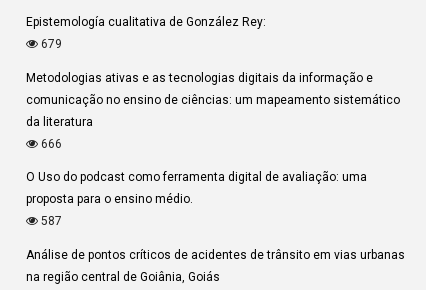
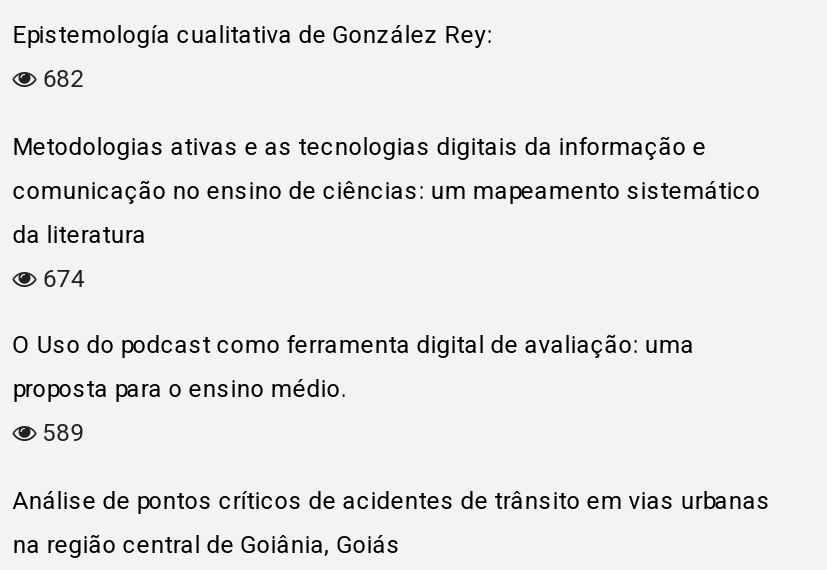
[38,37,62,51] 679 -> [37,66,85,94] 682
[38,137,62,151] 666 -> [37,265,85,293] 674
[38,214,62,228] 587 -> [37,420,85,448] 589

